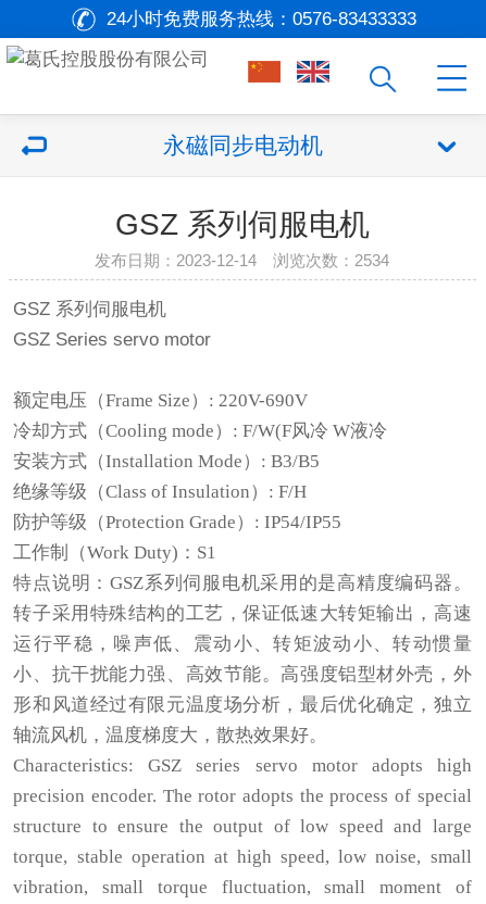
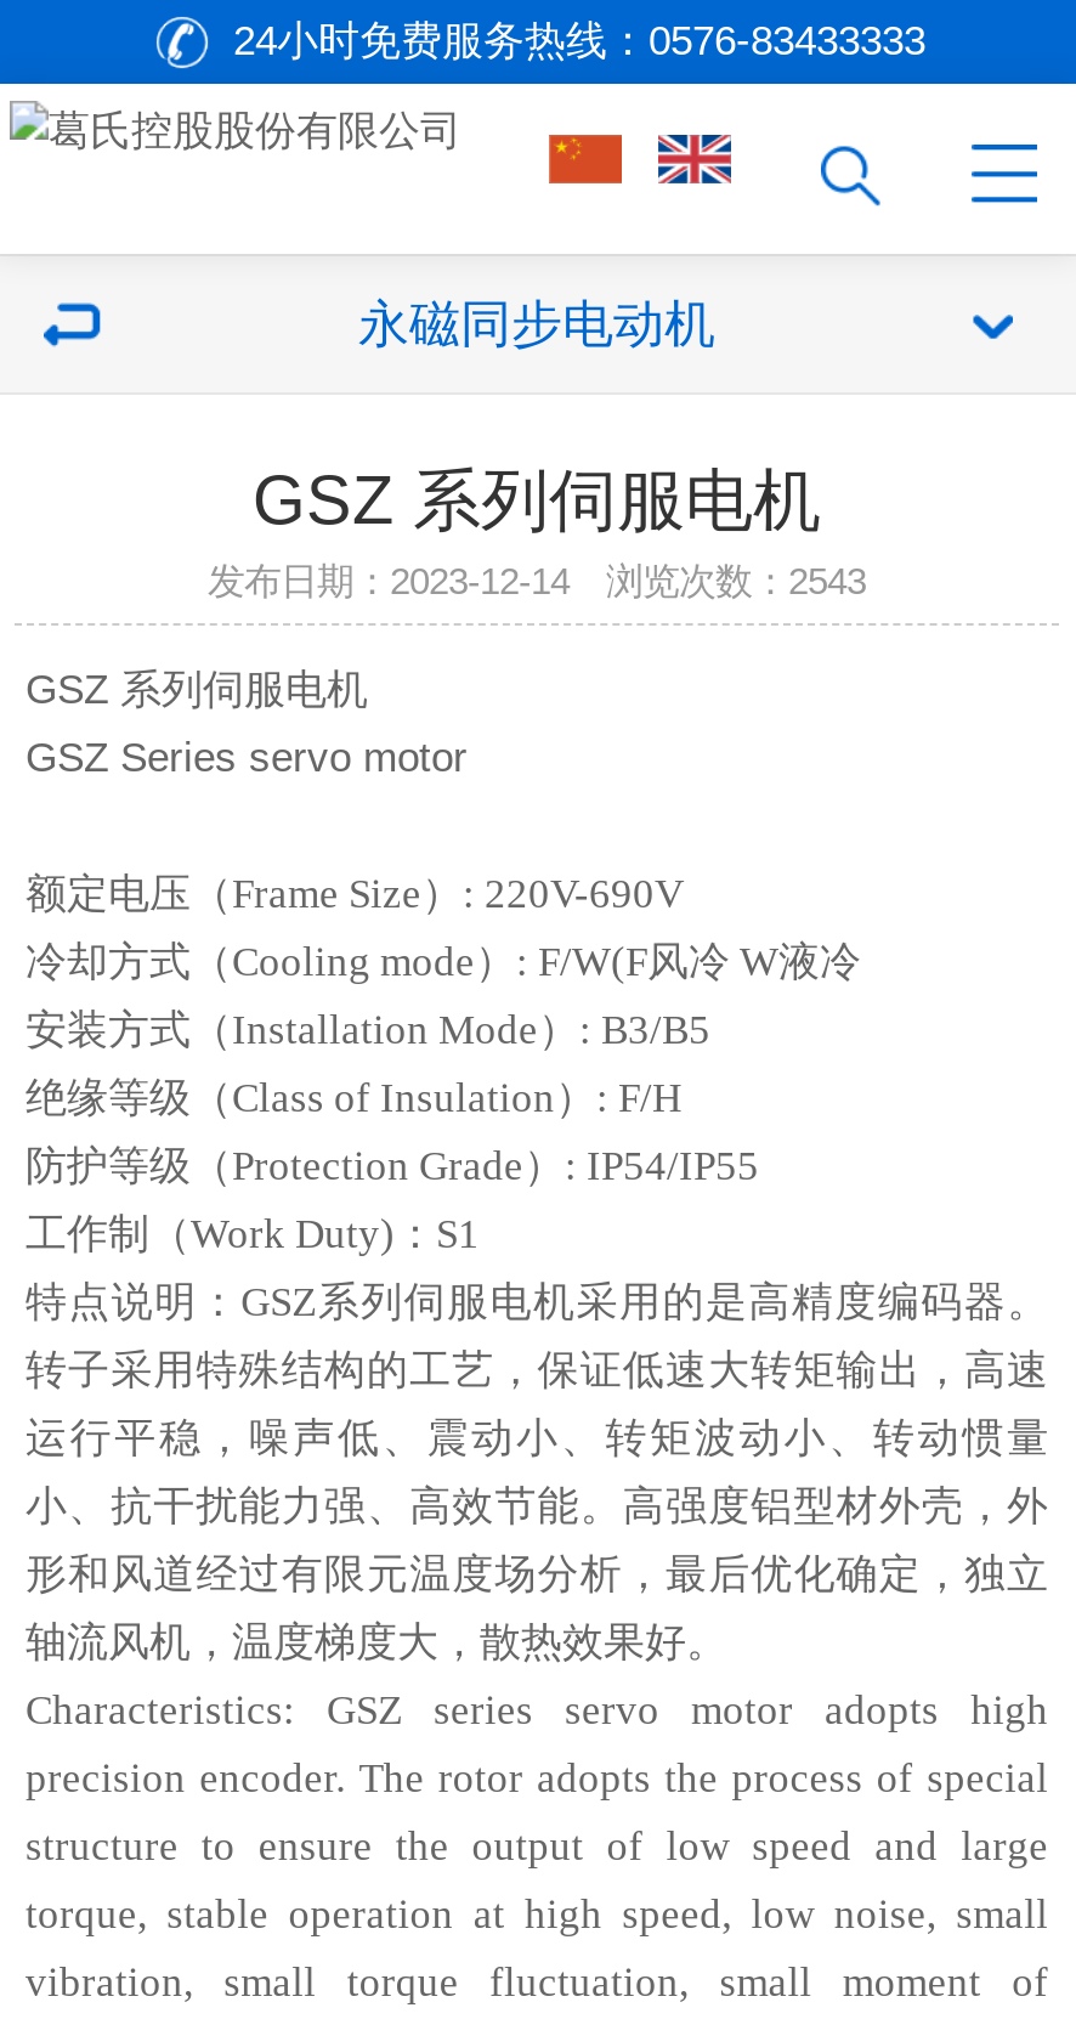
[95,251,390,269] 发布日期：2023-12-14 浏览次数：2534 -> [208,560,866,601] 发布日期：2023-12-14 浏览次数：2543

